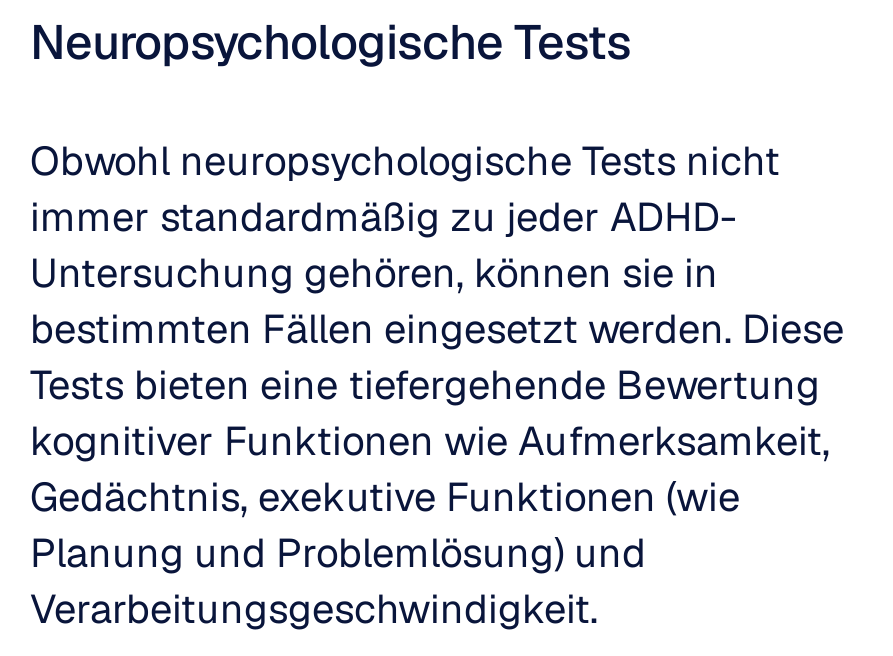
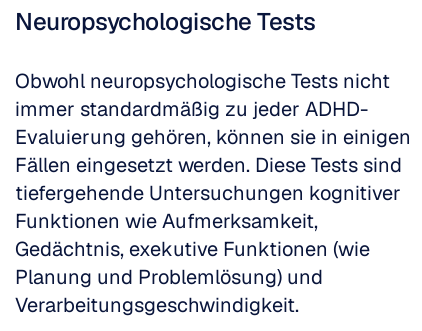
[30,247,844,467] Untersuchung gehören, können sie in | bestimmten Fällen eingesetzt werden. Diese | Tests bieten eine tiefergehende Bewertung | kognitiver Funktionen wie Aufmerksamkeit, -> [15,124,411,234] Evaluierung gehören, können sie in einigen | Fällen eingesetzt werden. Diese Tests sind | tiefergehende Untersuchungen kognitiver | Funktionen wie Aufmerksamkeit,

